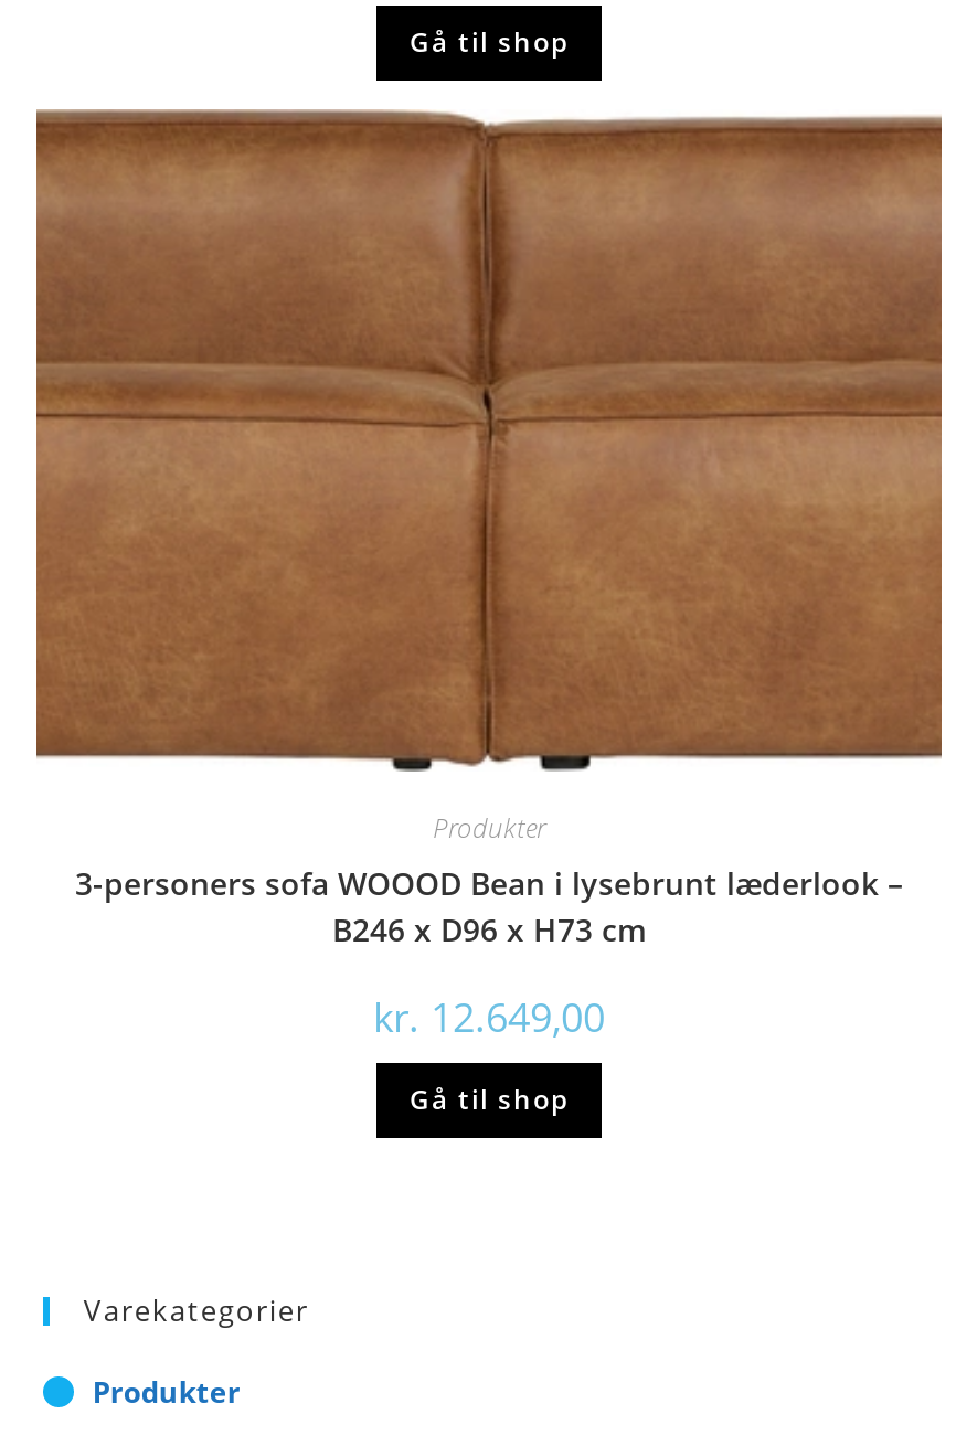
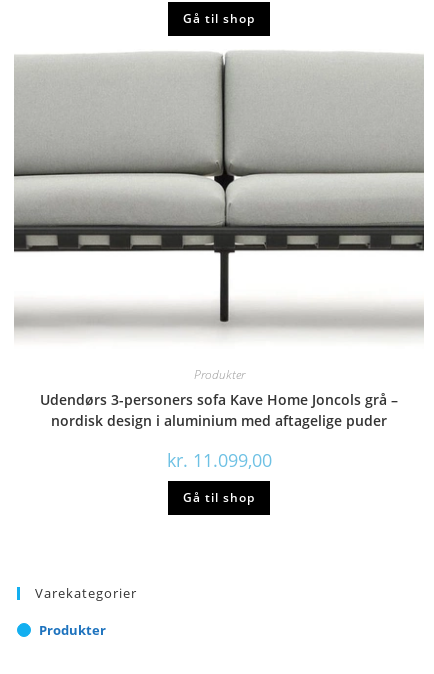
[34,107,944,774] [image] -> [13,49,425,349] [image]
[75,861,903,950] 3-personers sofa WOOOD Bean i lysebrunt læderlook – | B246 x D96 x H73 cm -> [40,390,398,430] Udendørs 3-personers sofa Kave Home Joncols grå – | nordisk design i aluminium med aftagelige puder
[373,989,605,1042] kr. 12.649,00 -> [166,448,271,472] kr. 11.099,00

